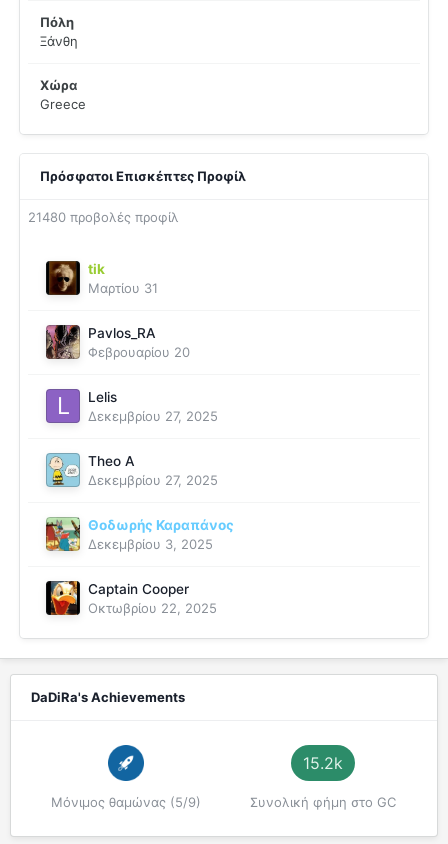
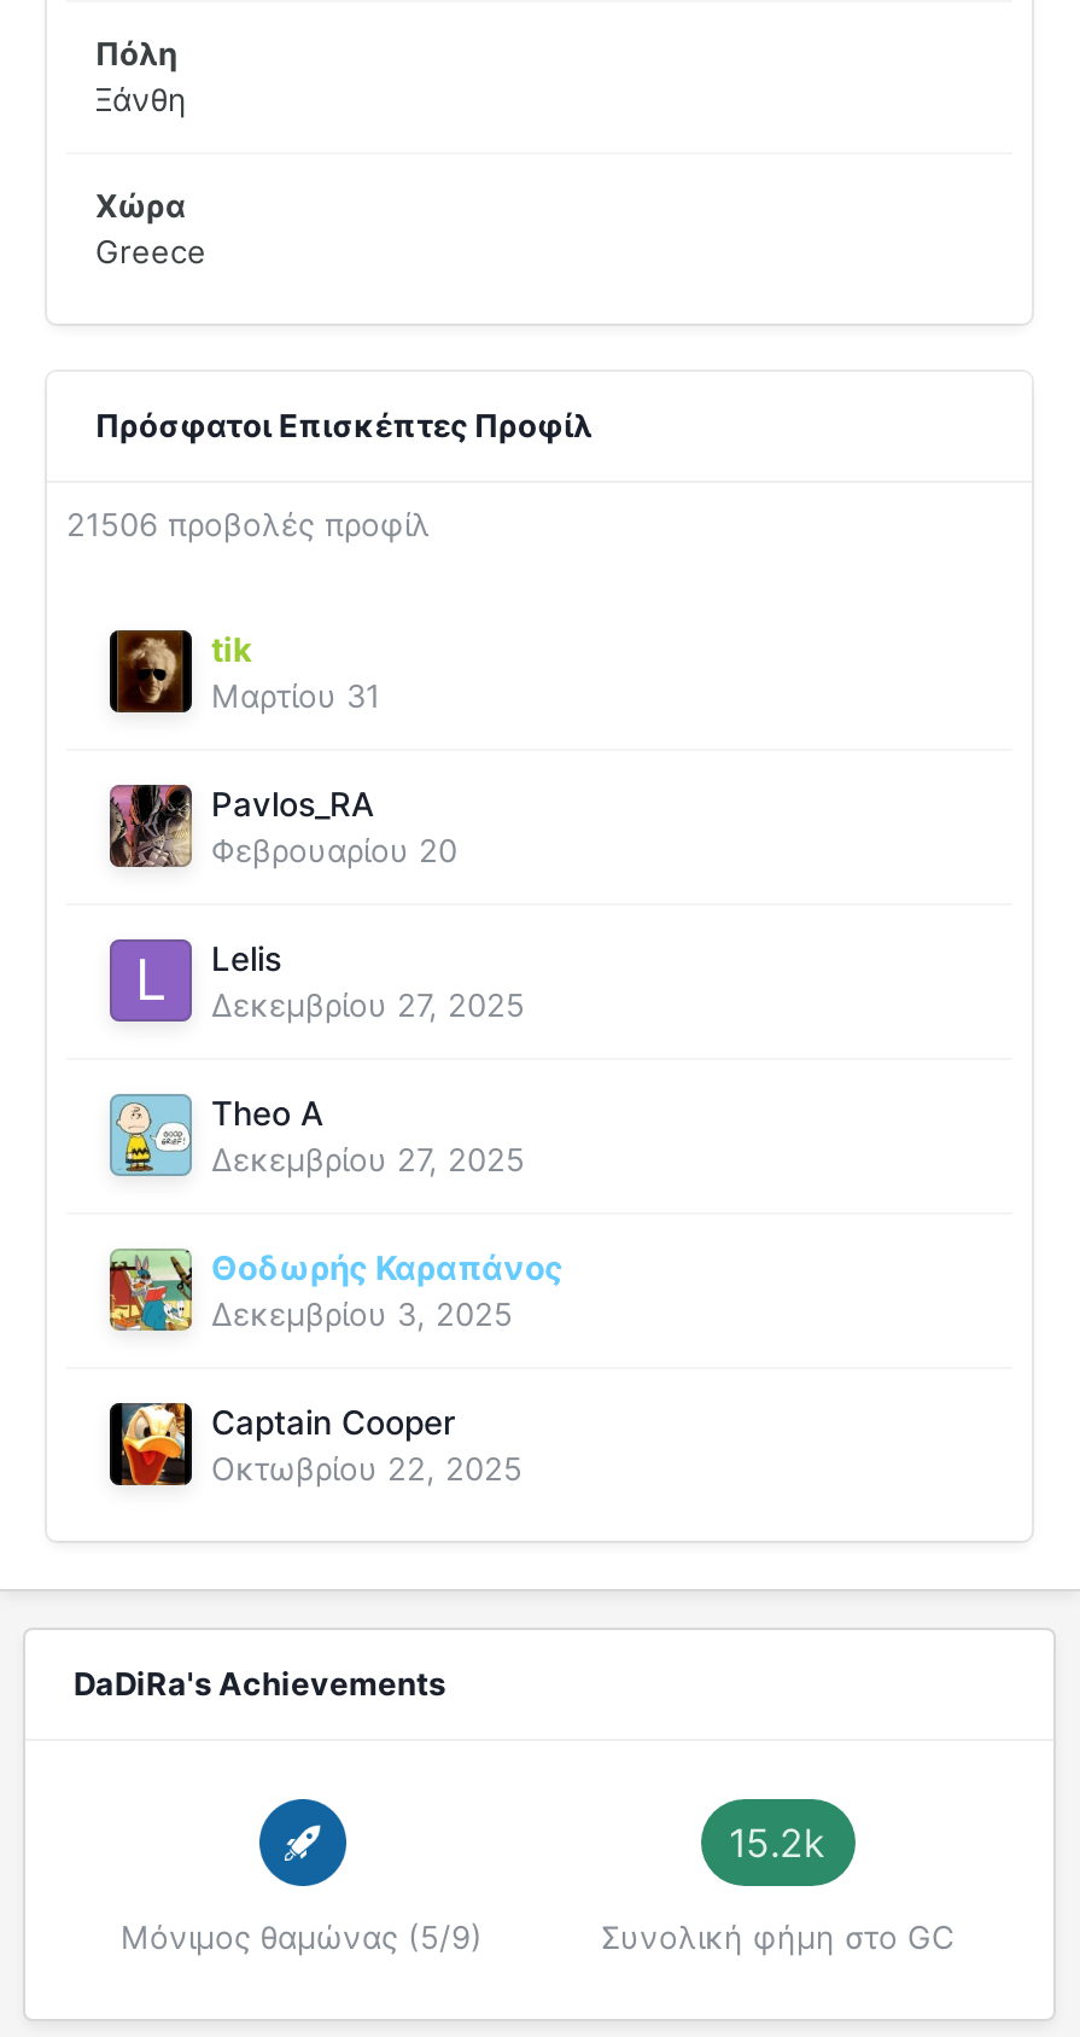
[28,209,179,225] 21480 προβολές προφίλ -> [66,505,431,543] 21506 προβολές προφίλ

